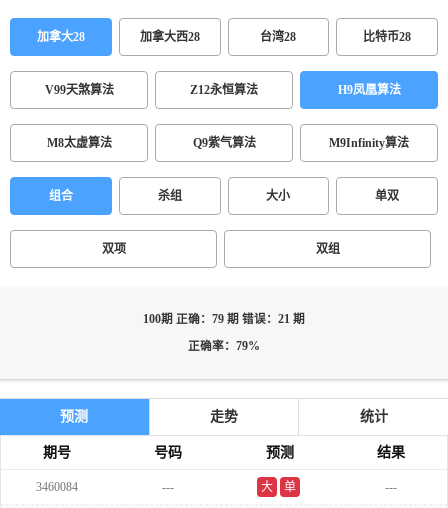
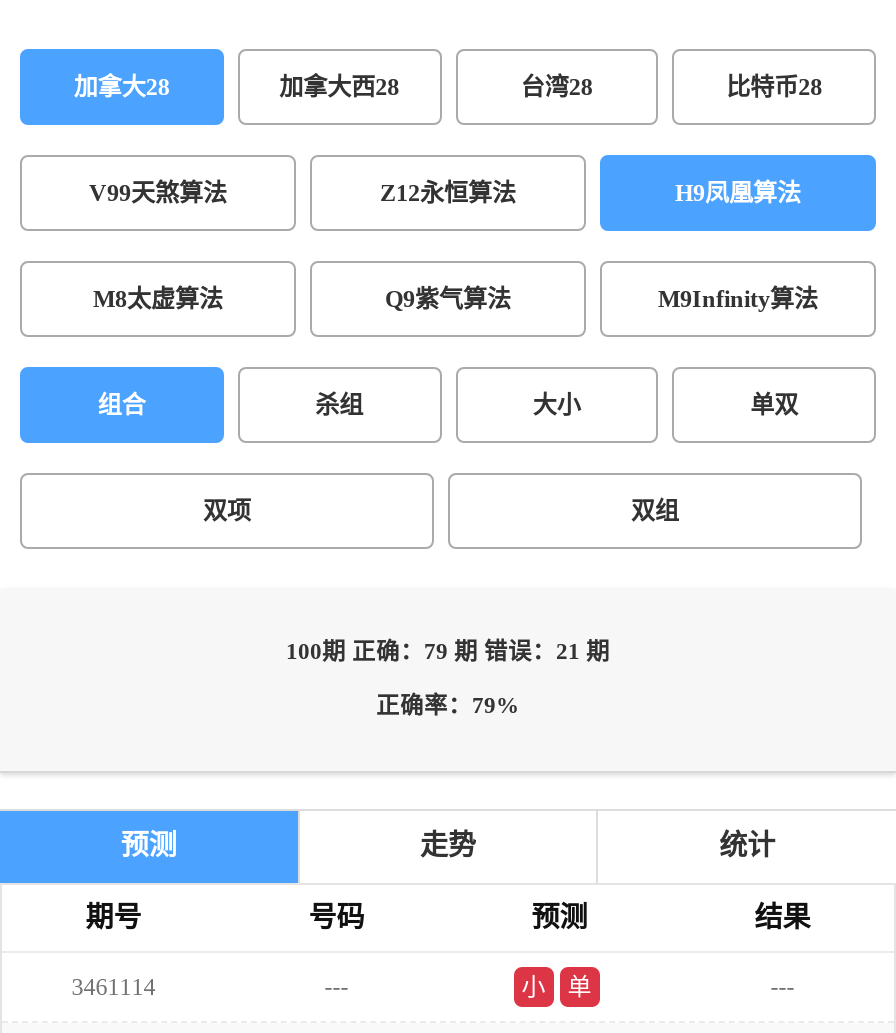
[36,480,78,494] 3460084 -> [72,973,156,1001] 3461114
[261,480,273,494] 大 -> [522,973,546,1001] 小

